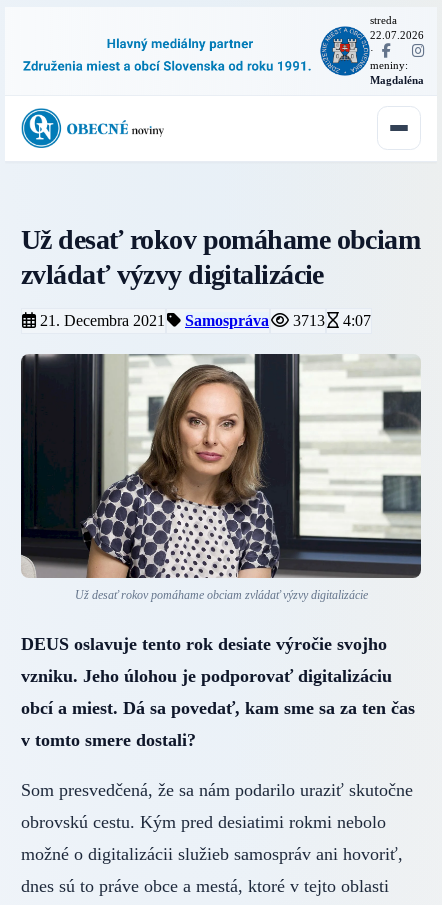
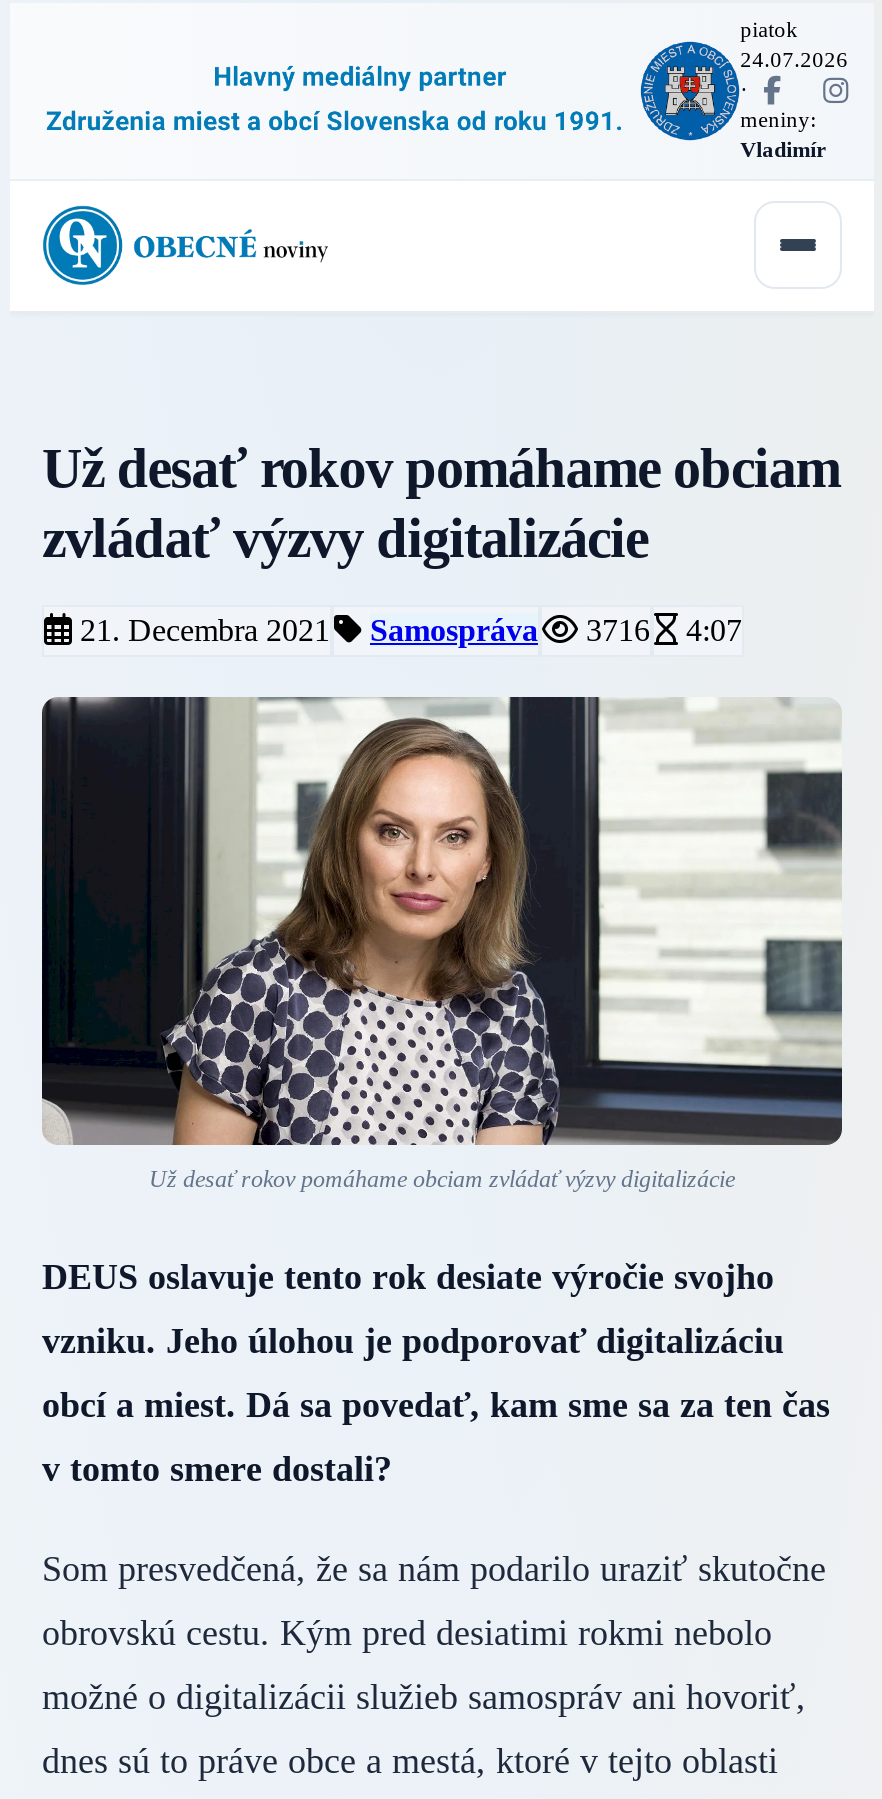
[370,14,424,41] streda | 22.07.2026 -> [740,18,848,72] piatok | 24.07.2026
[370,74,424,86] Magdaléna -> [740,138,826,162] Vladimír
[36,312,371,329] 21. Decembra 2021 Samospráva 3713 4:07 -> [72,612,742,646] 21. Decembra 2021 Samospráva 3716 4:07

